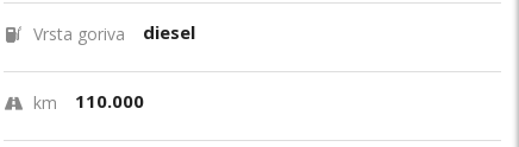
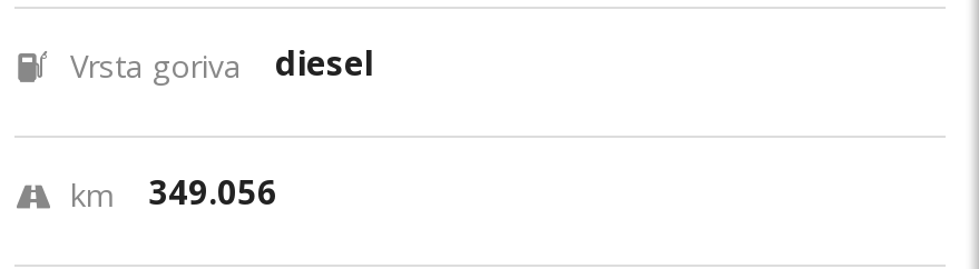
[33,89,144,114] km 110.000 -> [70,169,277,216] km 349.056

